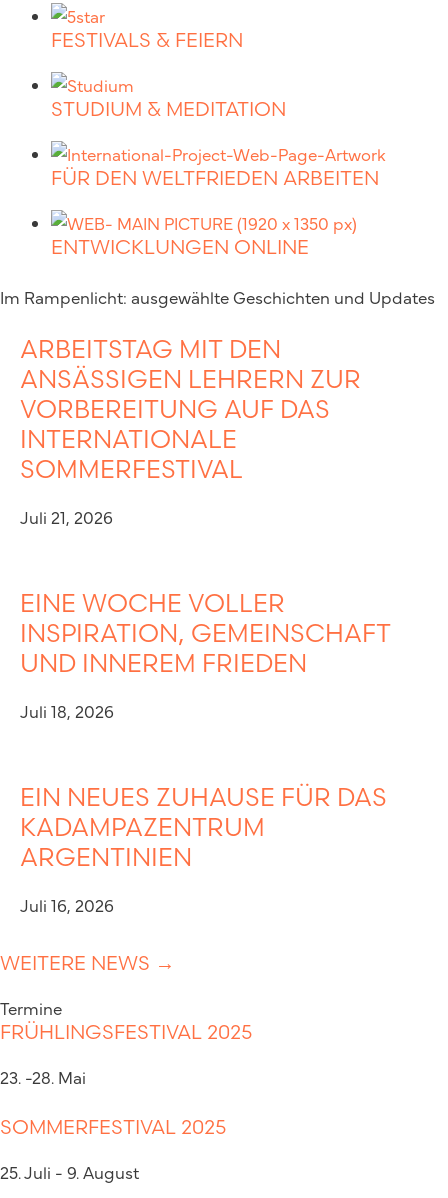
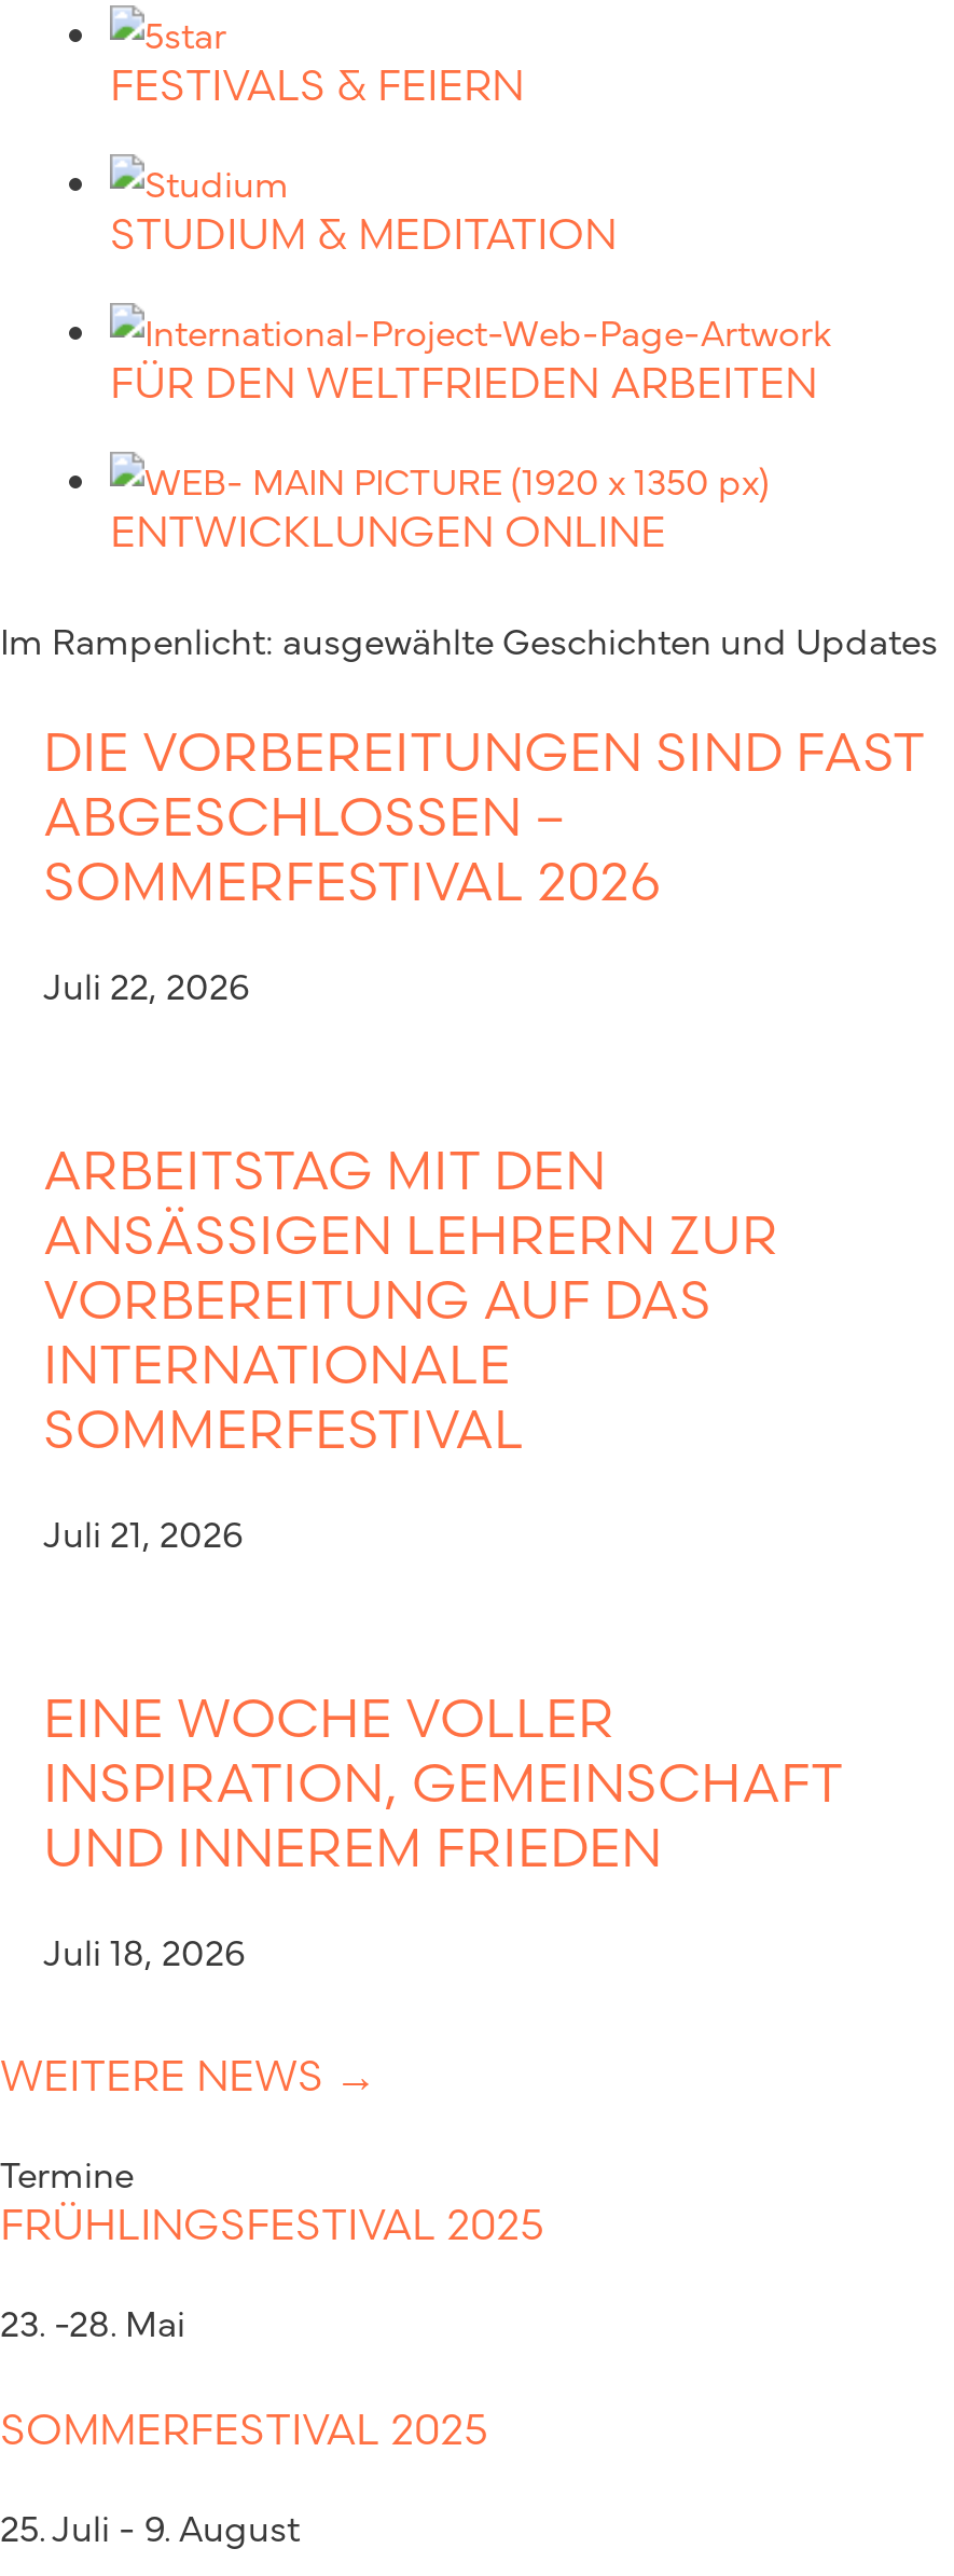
none -> [43,719,925,1008] DIE VORBEREITUNGEN SIND FAST | ABGESCHLOSSEN – | SOMMERFESTIVAL 2026 | Juli 22, 2026
moved [20,334,391,722] -> [43,1138,843,1974]: ARBEITSTAG MIT DEN | ANSÄSSIGEN LEHRERN ZUR | VORBEREITUNG AUF DAS | ... | UND INNEREM FRIEDEN | Juli 18, 2026
[20,782,387,916] EIN NEUES ZUHAUSE FÜR DAS | KADAMPAZENTRUM | ARGENTINIEN | Juli 16, 2026 -> none

